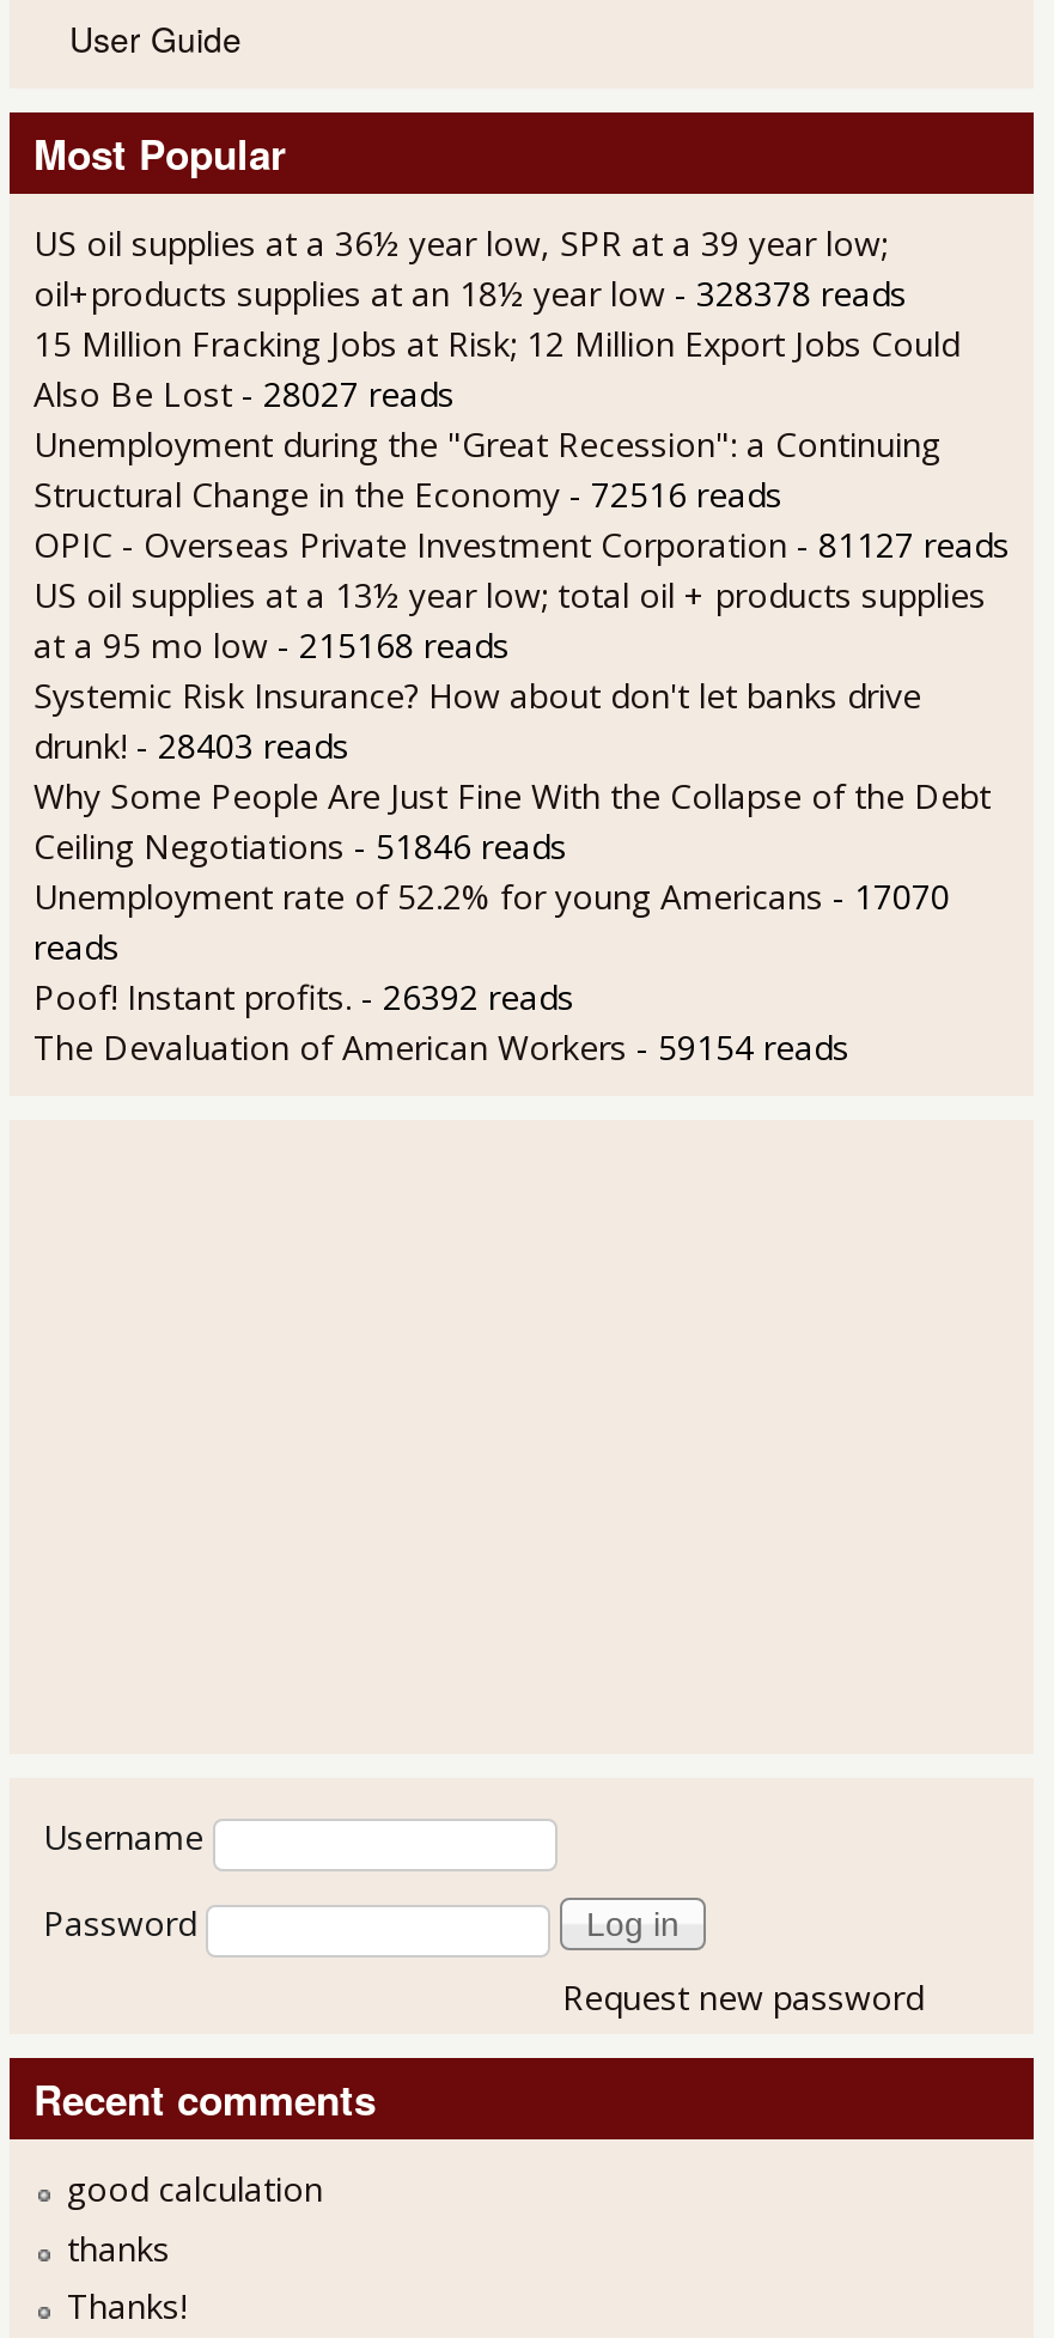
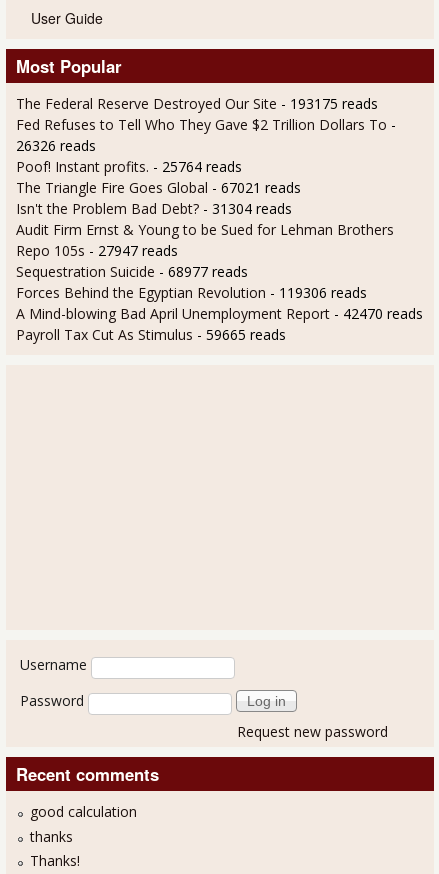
[33,220,1010,1070] US oil supplies at a 36½ year low, SPR at a 39 year low; | oil+products supplies at an 18½ year low - 328378 reads | 15 Million Fracking Jobs at Risk; 12 Million Export Jobs Could | Also Be Lost - 28027 reads | Unemployment during the "Great Recession": a Continuing | Structural Change in the Economy - 72516 reads | OPIC - Overseas Private Investment Corporation - 81127 reads | US oil supplies at a 13½ year low; total oil + products supplies | at a 95 mo low - 215168 reads | Systemic Risk Insurance? How about don't let banks drive | drunk! - 28403 reads | Why Some People Are Just Fine With the Collapse of the Debt | Ceiling Negotiations - 51846 reads | Unemployment rate of 52.2% for young Americans - 17070 | reads | Poof! Instant profits. - 26392 reads | The Devaluation of American Workers - 59154 reads -> [16,94,423,344] The Federal Reserve Destroyed Our Site - 193175 reads | Fed Refuses to Tell Who They Gave $2 Trillion Dollars To - | 26326 reads | Poof! Instant profits. - 25764 reads | The Triangle Fire Goes Global - 67021 reads | Isn't the Problem Bad Debt? - 31304 reads | Audit Firm Ernst & Young to be Sued for Lehman Brothers | Repo 105s - 27947 reads | Sequestration Suicide - 68977 reads | Forces Behind the Egyptian Revolution - 119306 reads | A Mind-blowing Bad April Unemployment Report - 42470 reads | Payroll Tax Cut As Stimulus - 59665 reads

